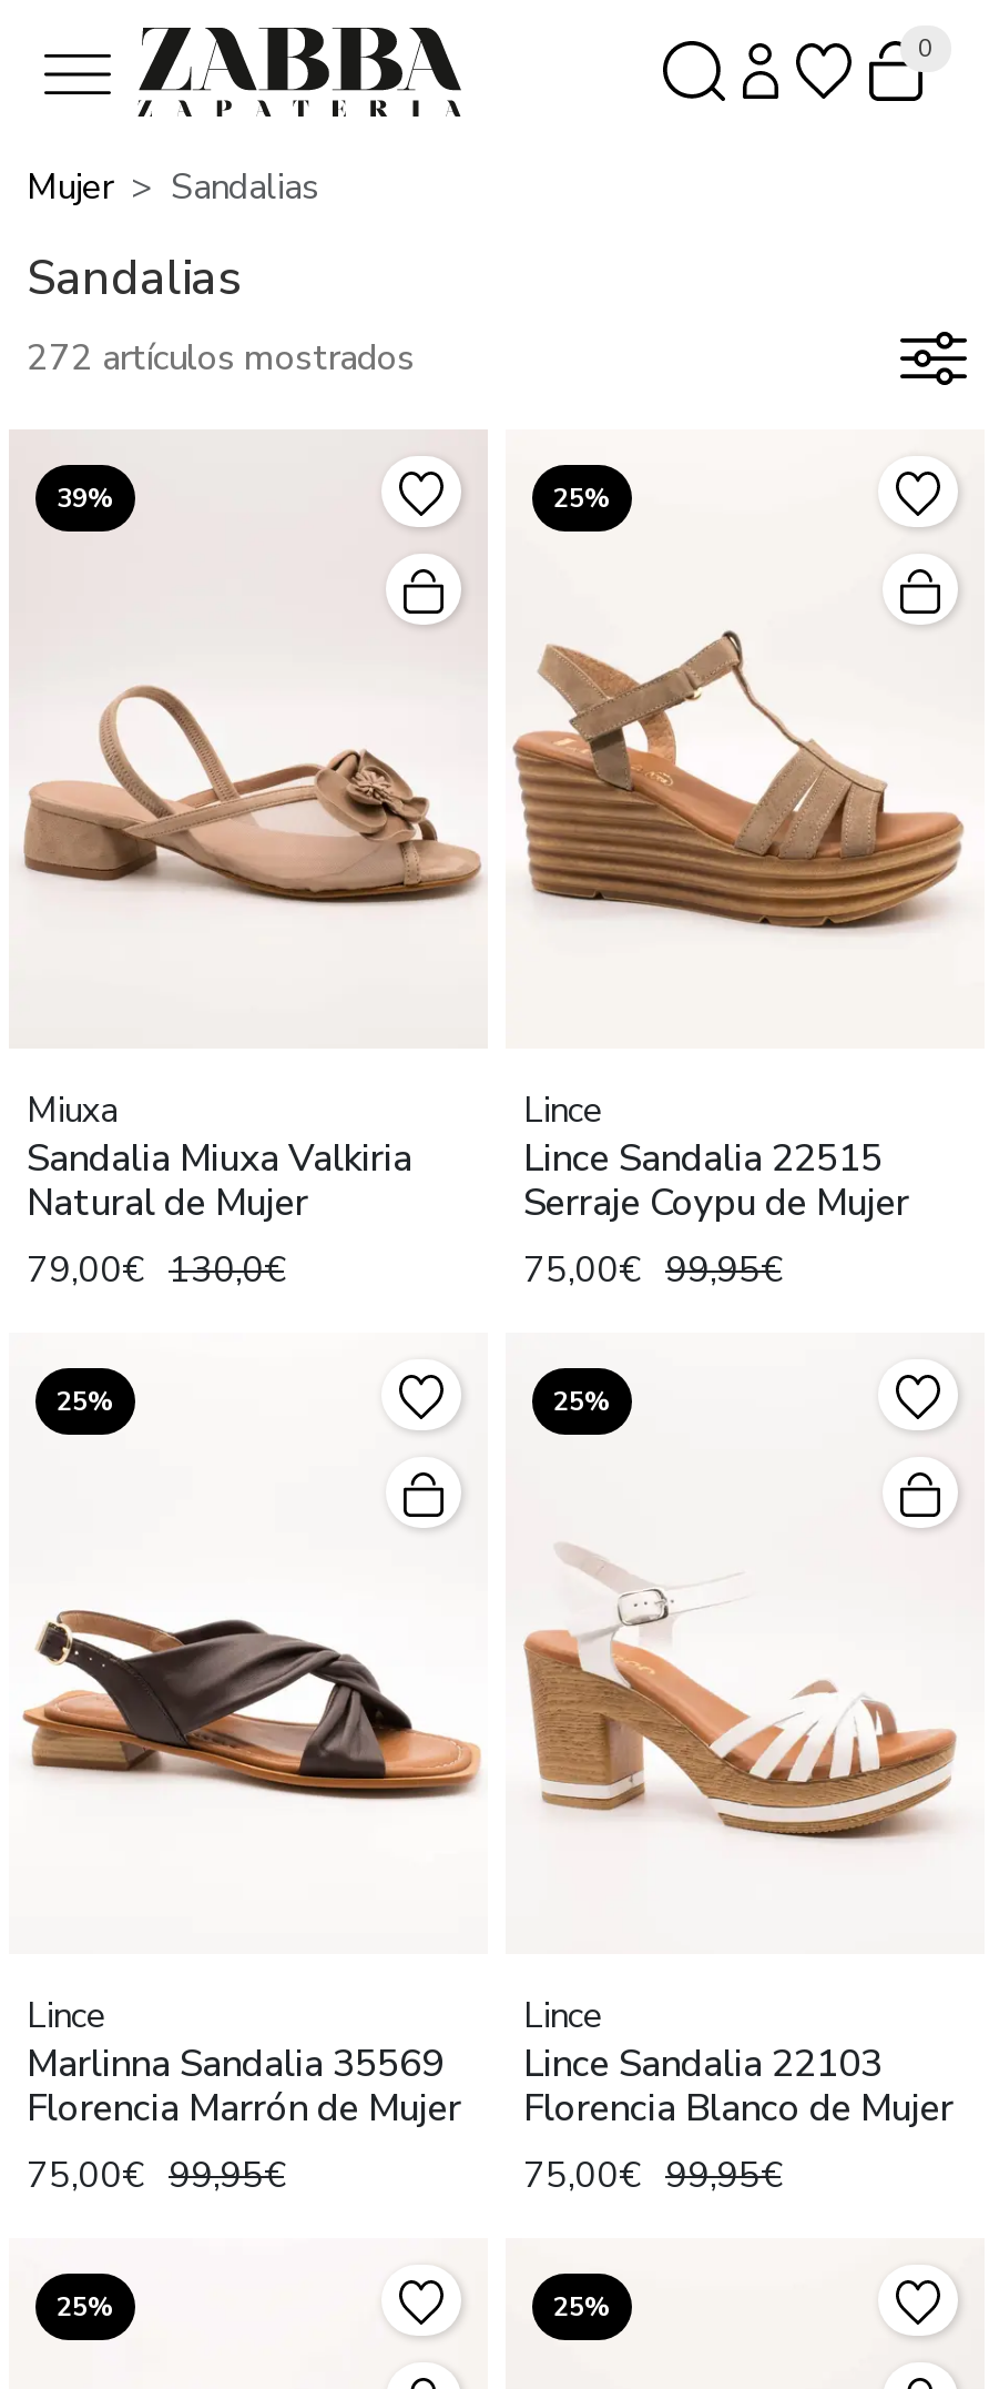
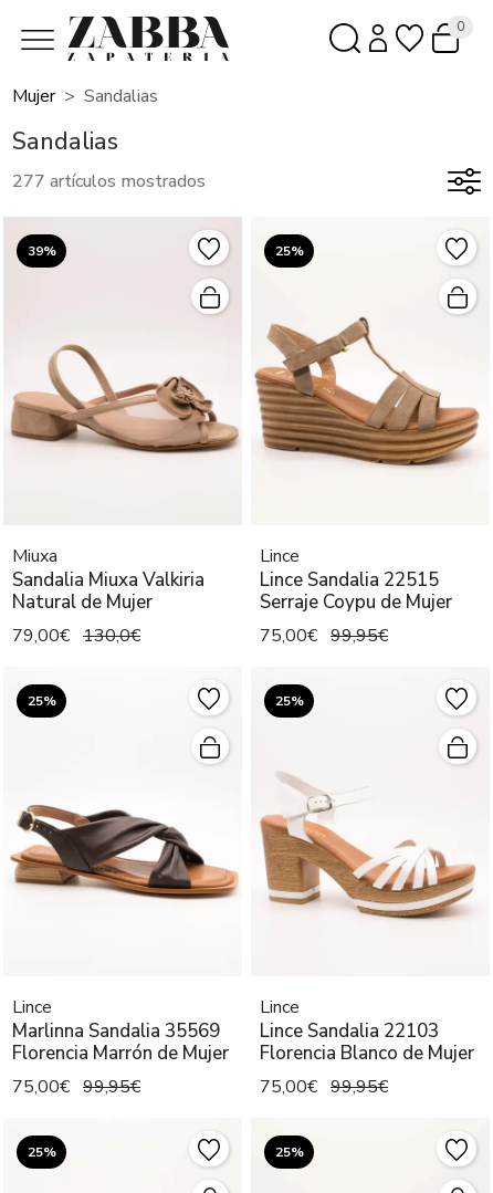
[27,334,415,383] 272 artículos mostrados -> [12,169,206,193] 277 artículos mostrados

